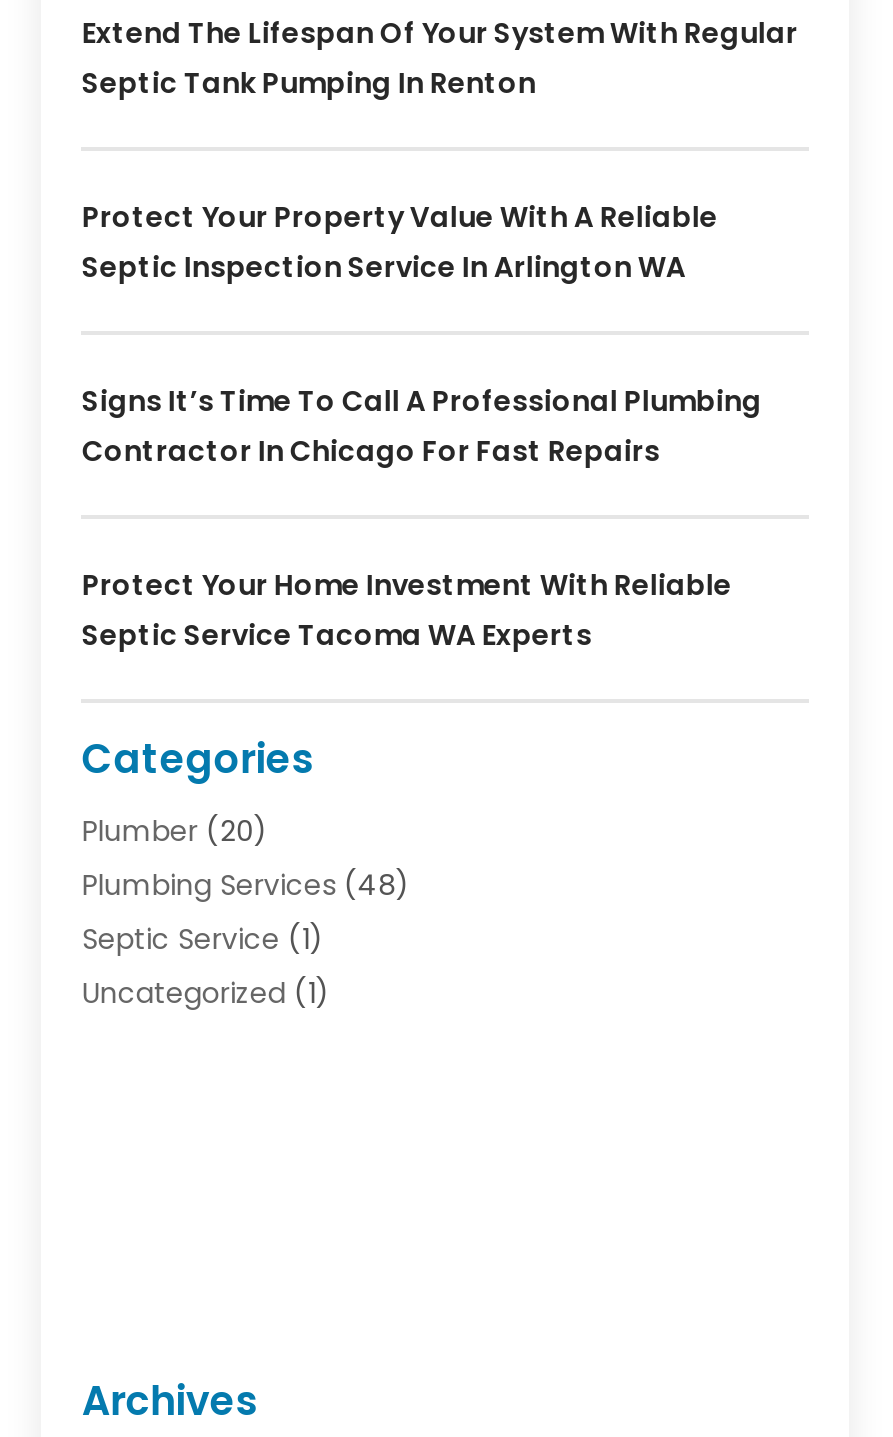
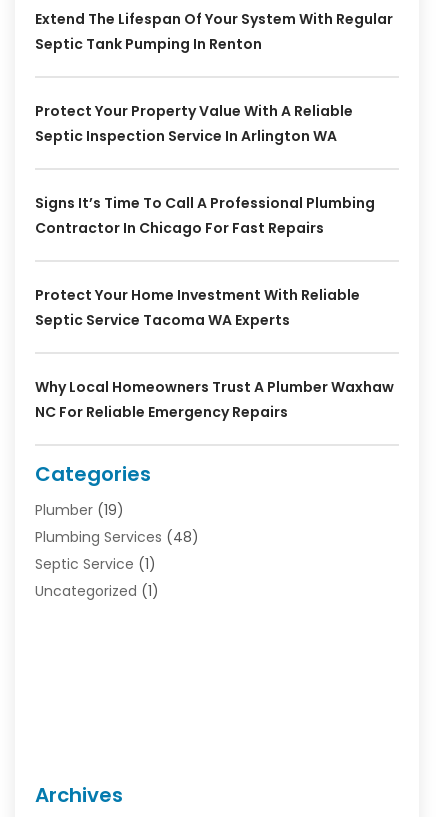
none -> [35,377,394,422] Why Local Homeowners Trust A Plumber Waxhaw | NC For Reliable Emergency Repairs
[82,810,268,850] Plumber (20) -> [35,500,124,520] Plumber (19)

